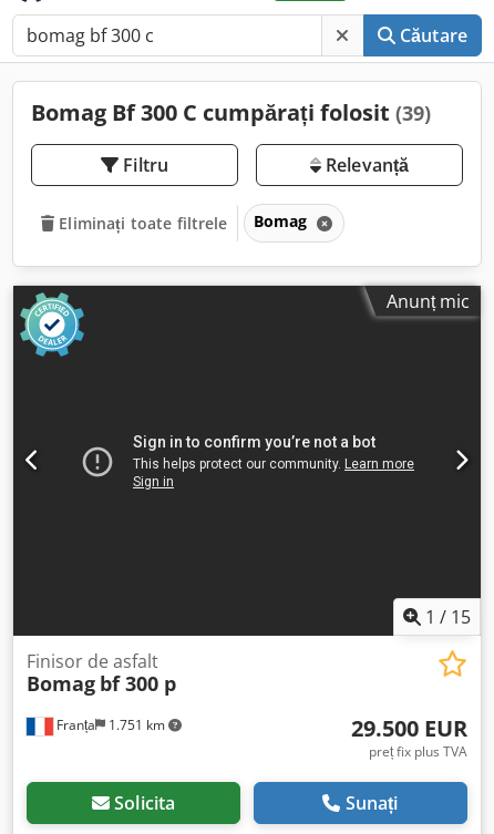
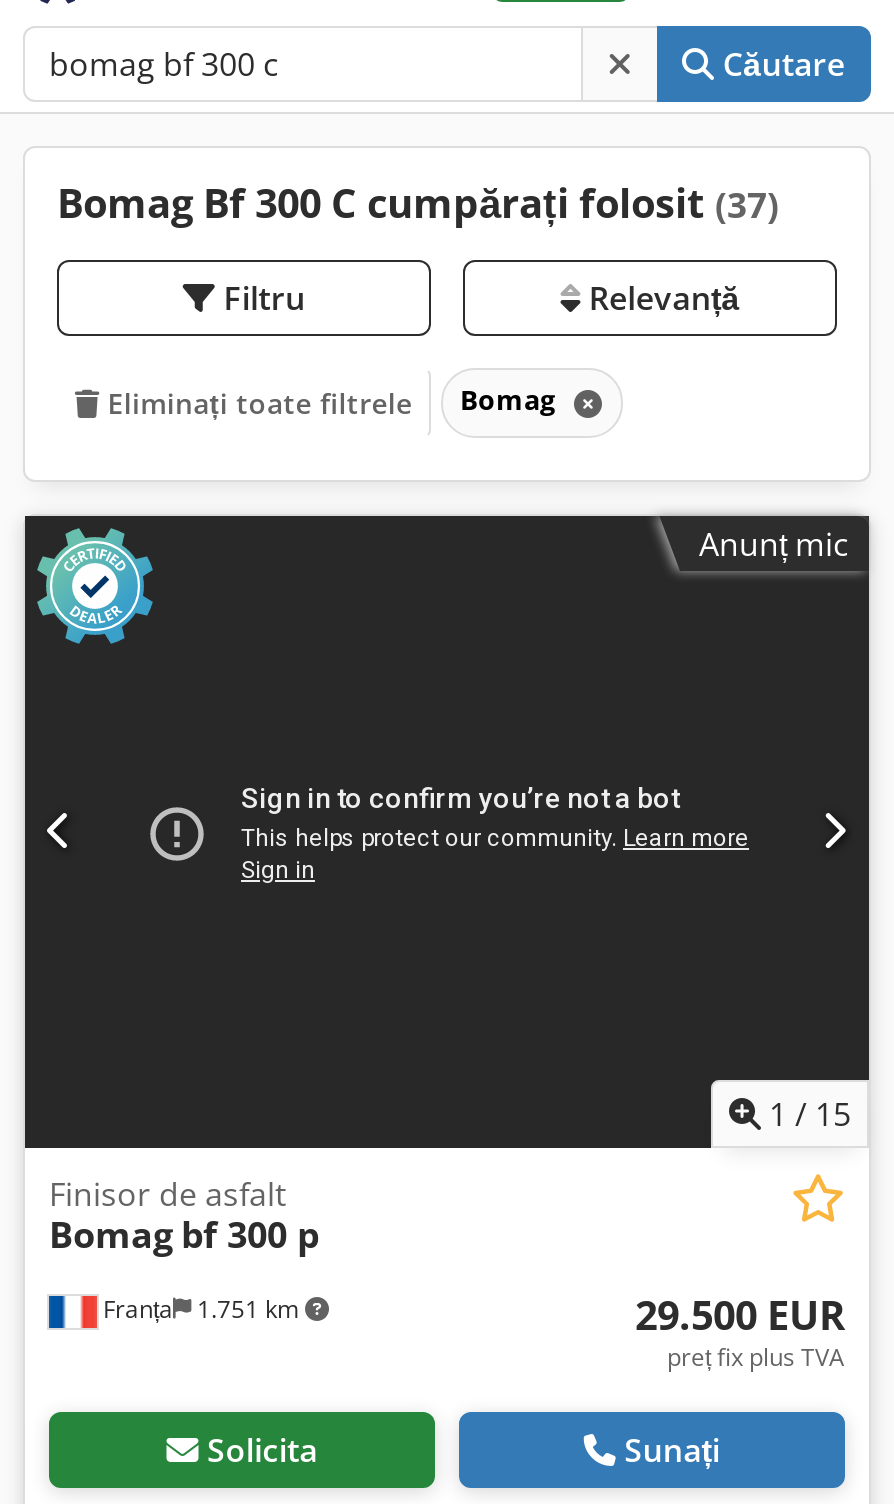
[31,97,431,127] Bomag Bf 300 C cumpărați folosit (39) -> [57,176,779,230] Bomag Bf 300 C cumpărați folosit (37)

